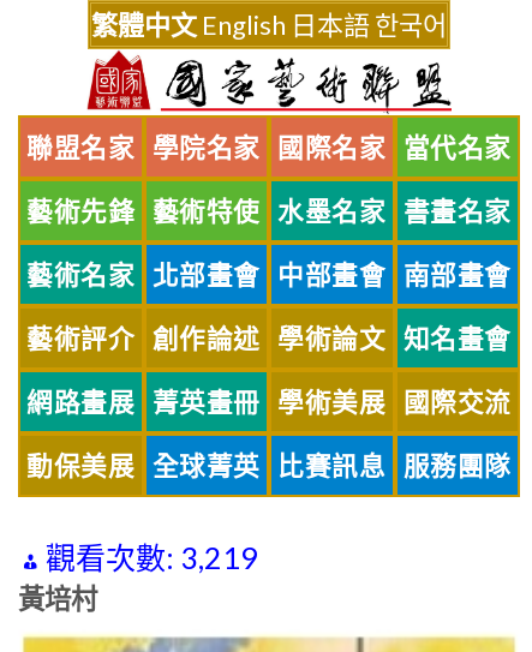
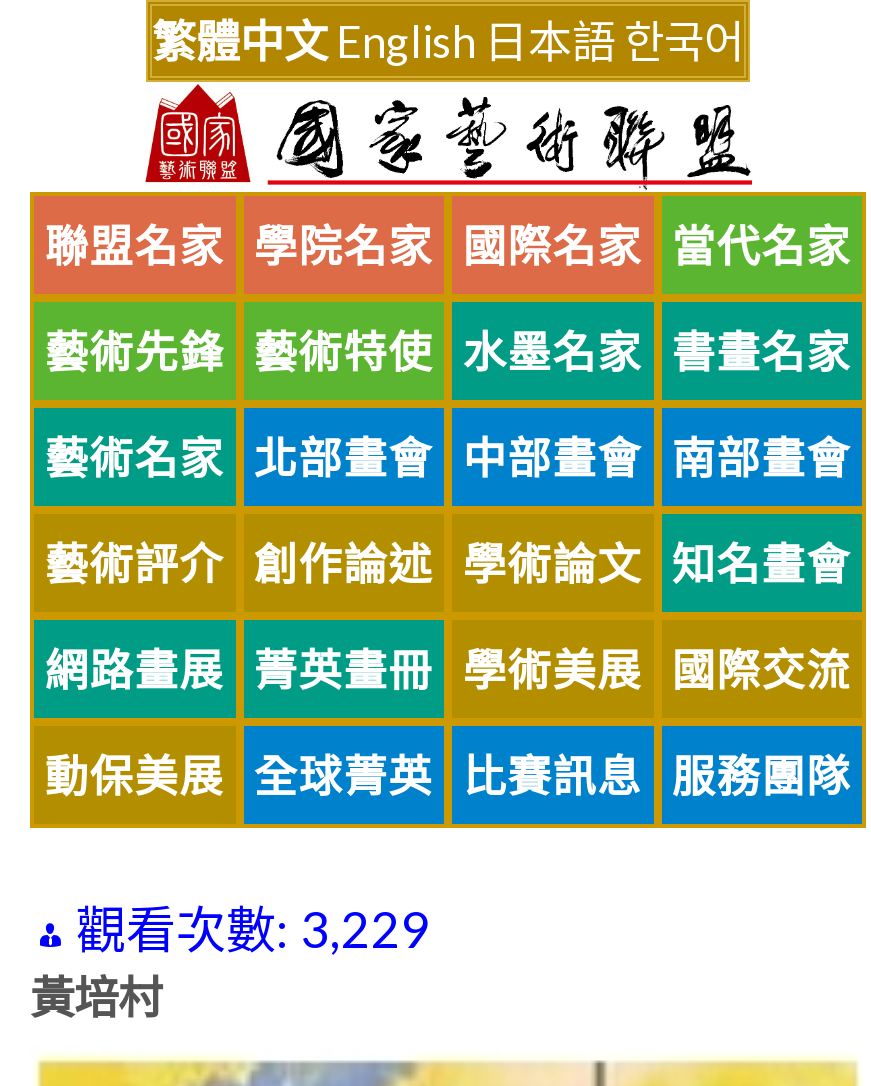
[46,539,258,575] 觀看次數: 3,219 -> [76,898,430,958] 觀看次數: 3,229

